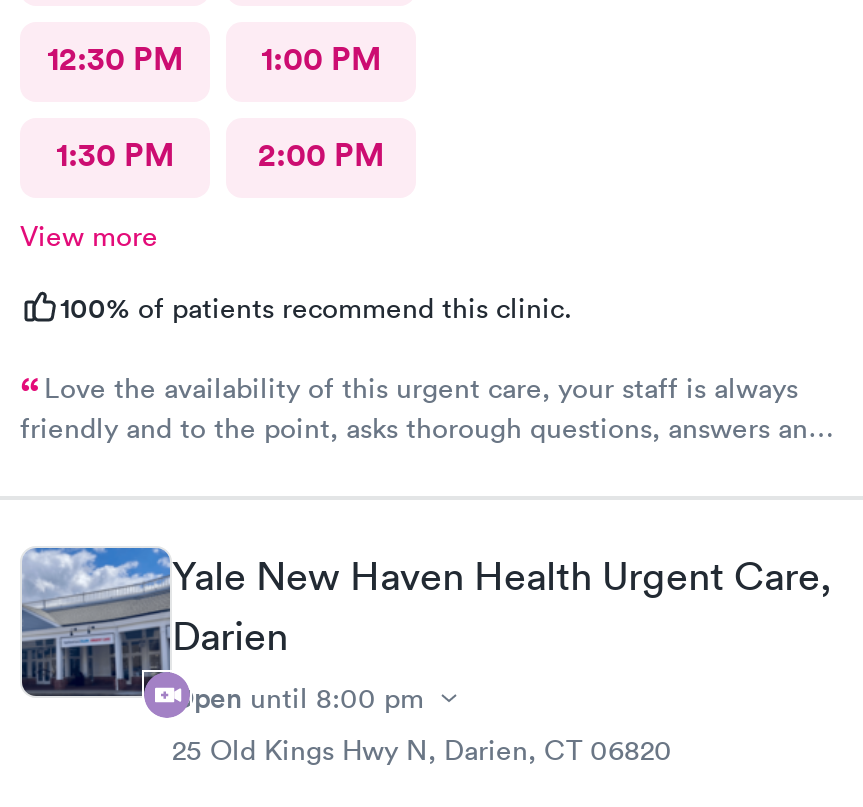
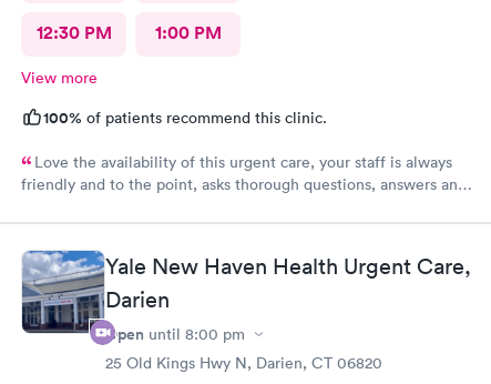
[56,133,384,175] 1:30 PM | 2:00 PM -> none

